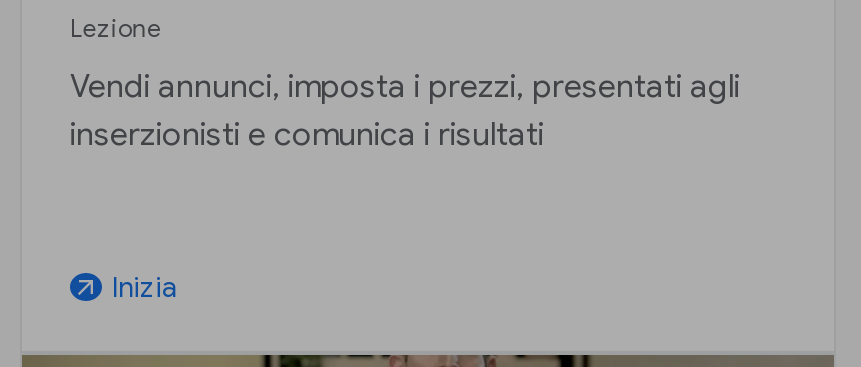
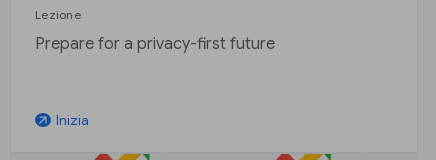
[70,68,740,156] Vendi annunci, imposta i prezzi, presentati agli | inserzionisti e comunica i risultati -> [35,34,275,54] Prepare for a privacy-first future

